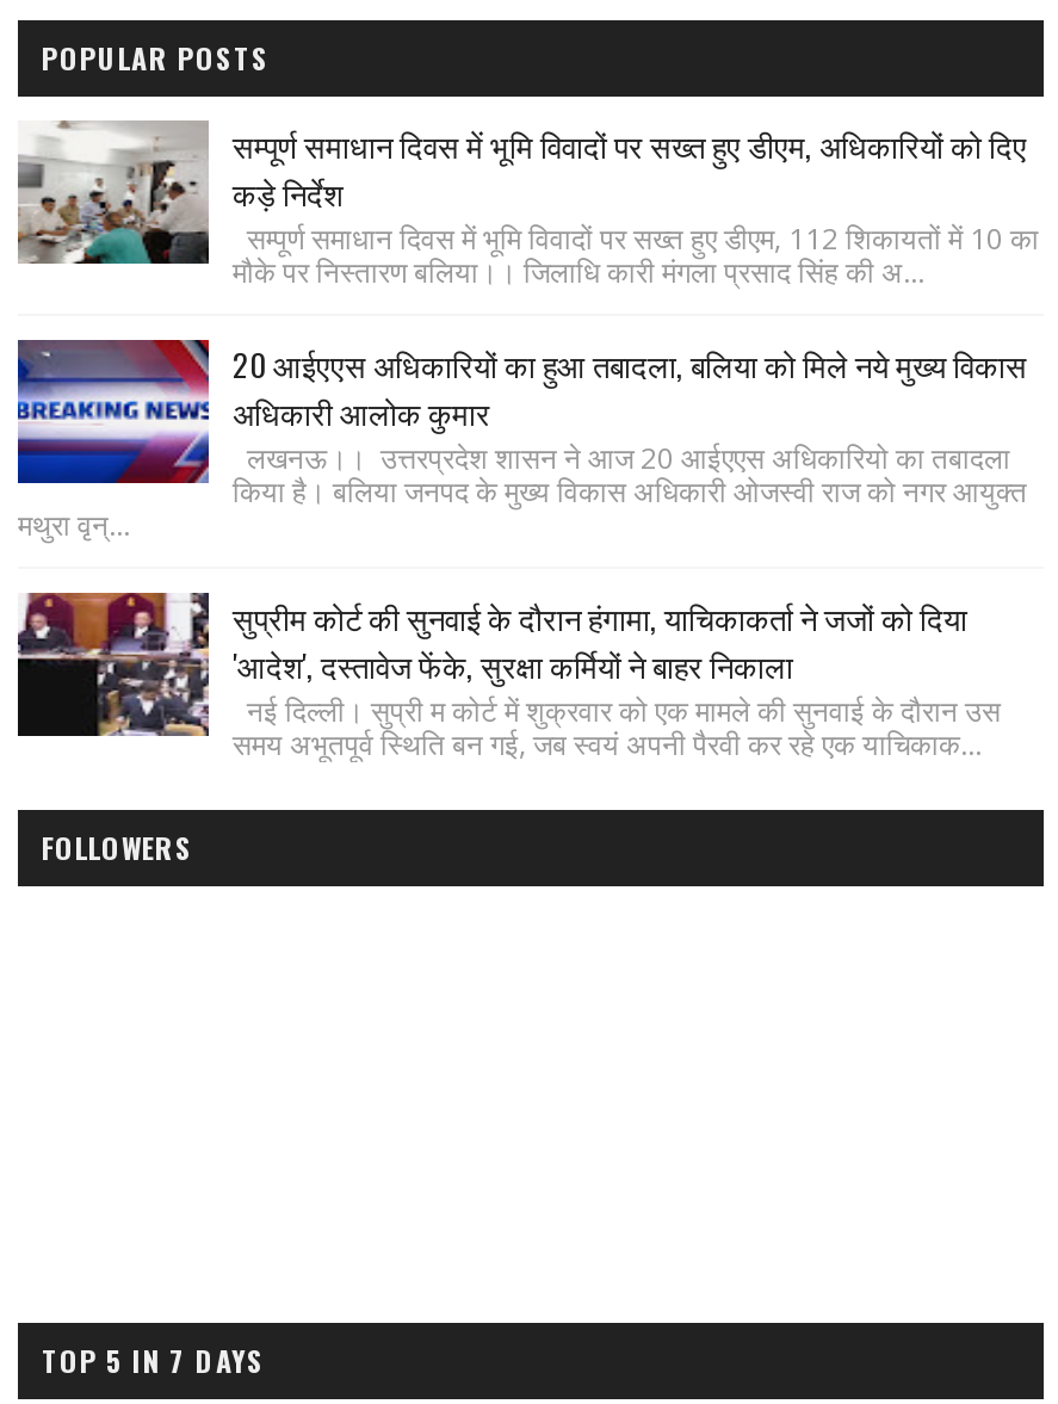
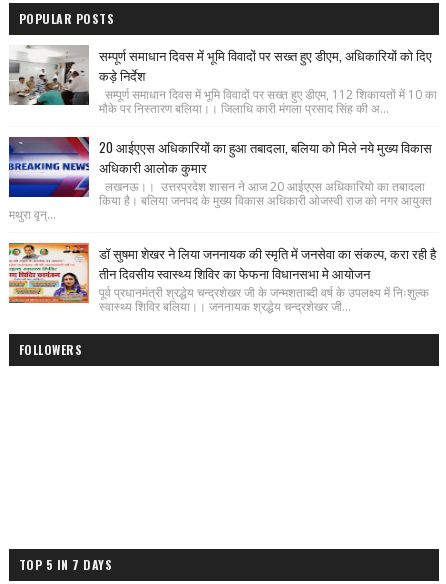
[16,590,1001,765] [image] | सुप्रीम कोर्ट की सुनवाई के दौरान हंगामा, याचिकाकर्ता ने जजों को दिया | 'आदेश', दस्तावेज फेंके, सुरक्षा कर्मियों ने बाहर निकाला | नई दिल्ली। सुप्री म कोर्ट में शुक्रवार को एक मामले की सुनवाई के दौरान उस | समय अभूतपूर्व स्थिति बन गई, जब स्वयं अपनी पैरवी कर रहे एक याचिकाक... -> [8,242,436,315] [image] | डॉ सुषमा शेखर ने लिया जननायक की स्मृति में जनसेवा का संकल्प, करा रही है | तीन दिवसीय स्वास्थ्य शिविर का फेफना विधानसभा मे आयोजन | पूर्व प्रधानमंत्री श्रद्धेय चन्द्रशेखर जी के जन्मशताब्दी वर्ष के उपलक्ष्य में निःशुल्क | स्वास्थ्य शिविर बलिया।। जननायक श्रद्धेय चन्द्रशेखर जी...

